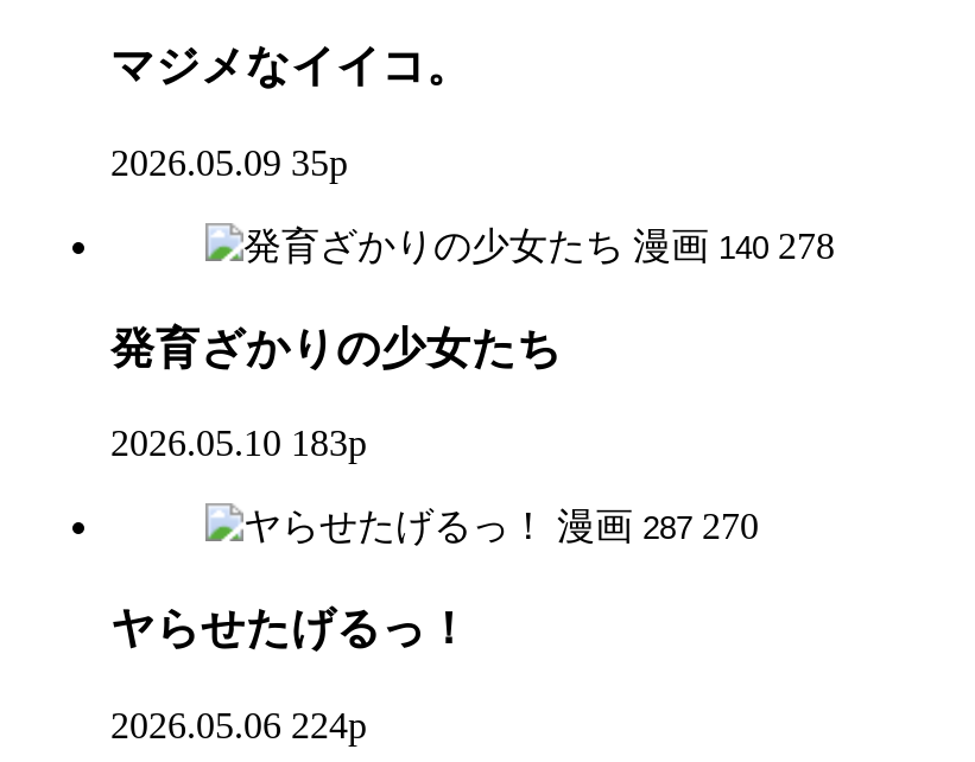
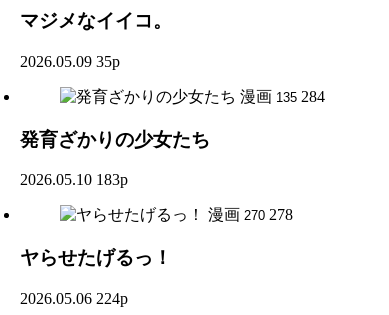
[633,225,835,265] 漫画 140 278 -> [240,88,325,105] 漫画 135 284
[557,506,759,546] 漫画 287 270 -> [208,206,293,223] 漫画 270 278

